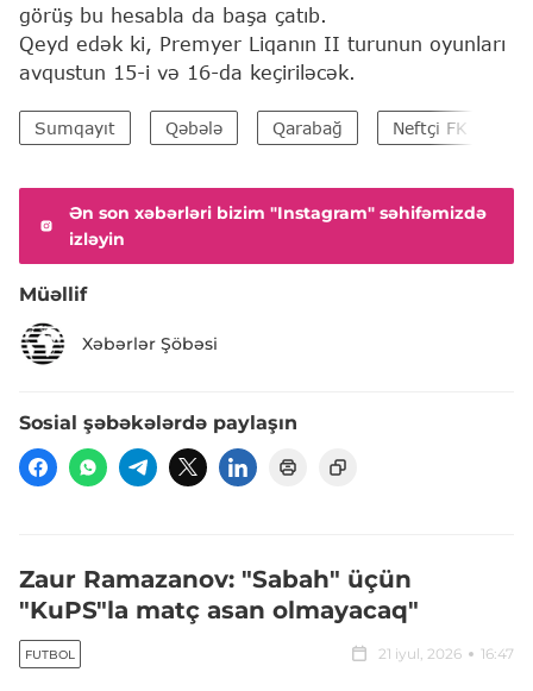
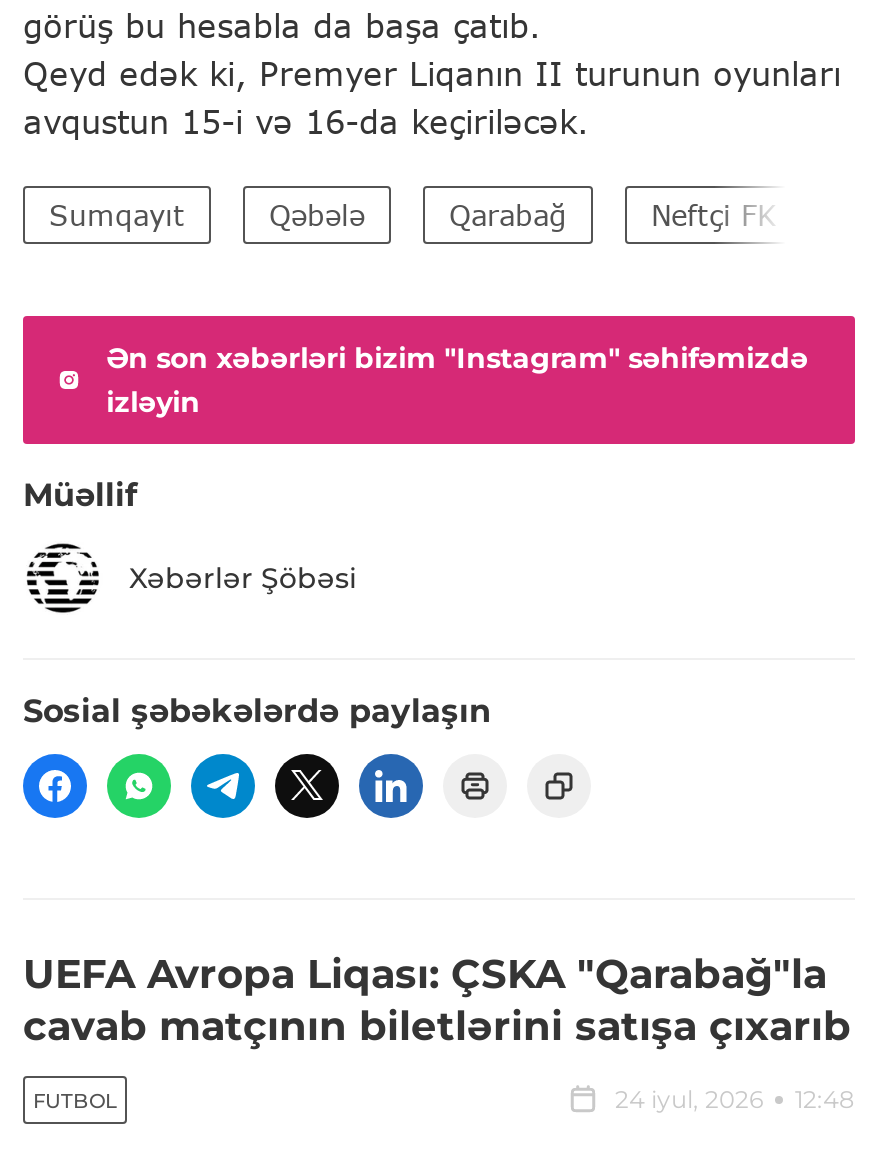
[19,565,419,625] Zaur Ramazanov: "Sabah" üçün | "KuPS"la matç asan olmayacaq" -> [23,951,851,1051] UEFA Avropa Liqası: ÇSKA "Qarabağ"la | cavab matçının biletlərini satışa çıxarıb
[378,645,514,663] 21 iyul, 2026 | 16:47 -> [615,1085,855,1115] 24 iyul, 2026 | 12:48

